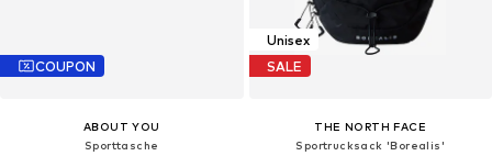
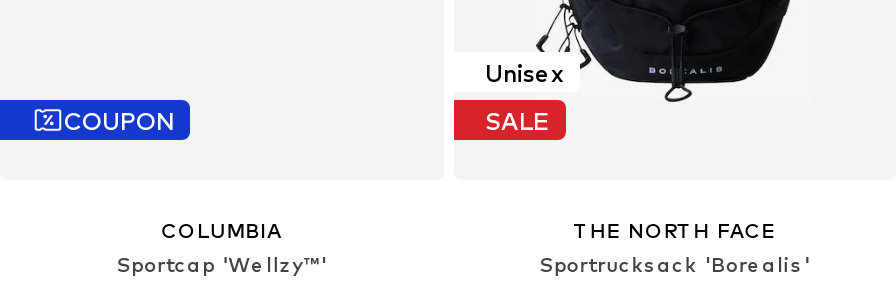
[83,120,160,152] ABOUT YOU | Sporttasche -> [116,219,327,277] COLUMBIA | Sportcap 'Wellzy™'

